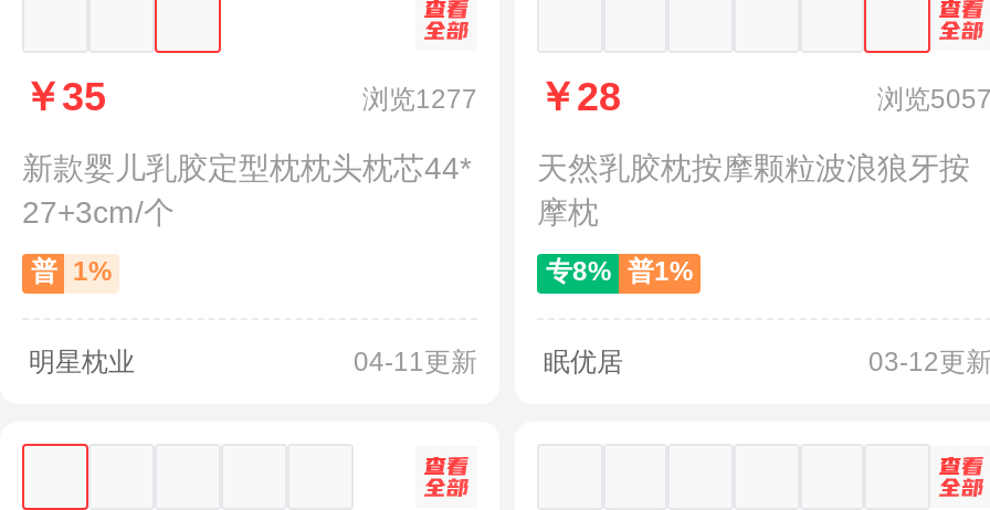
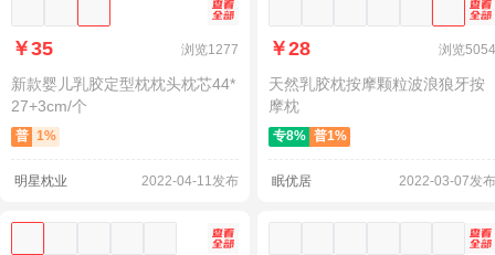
[877,83,990,114] 浏览5057 -> [439,41,495,57] 浏览5054
[354,347,477,378] 04-11更新 -> [141,173,239,189] 2022-04-11发布
[868,347,990,378] 03-12更新 -> [399,173,495,189] 2022-03-07发布

